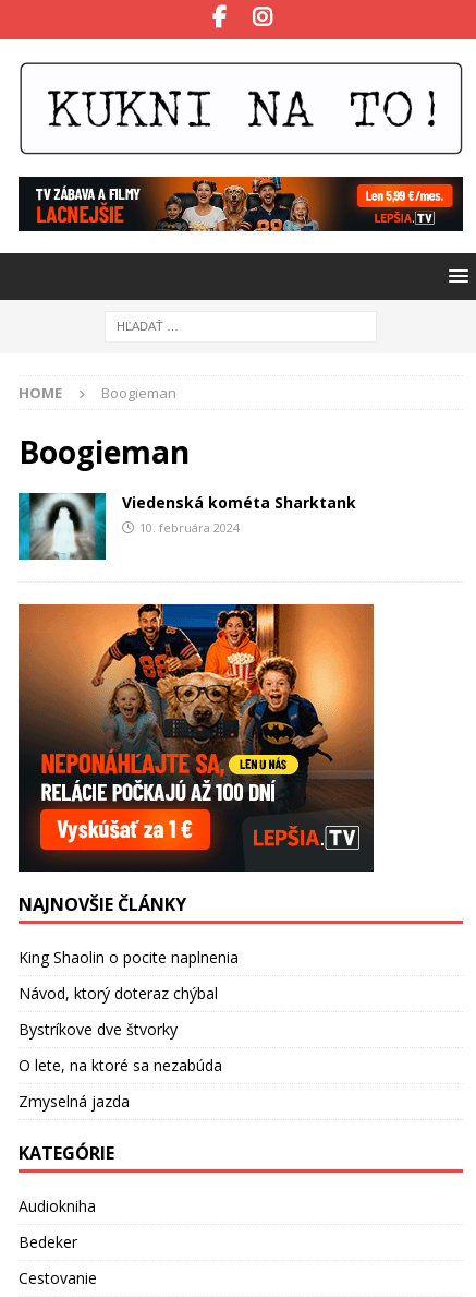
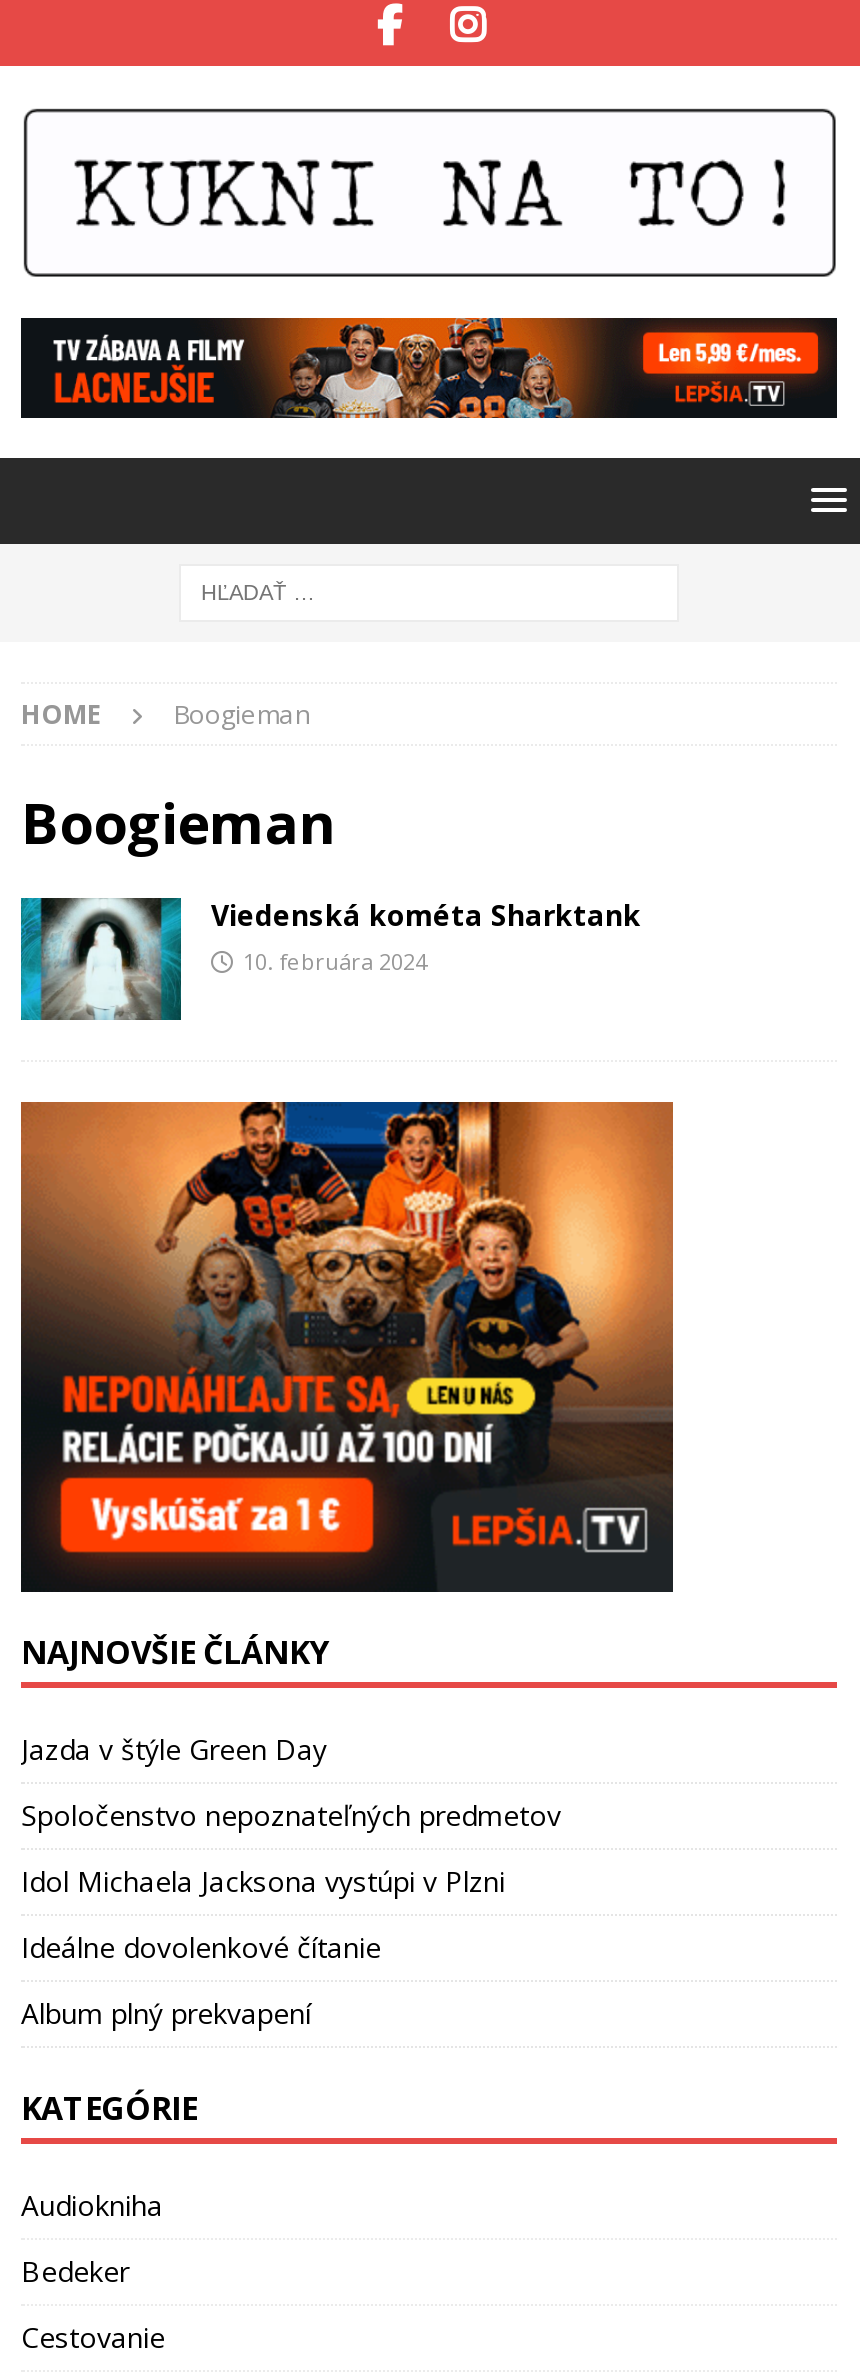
[19,946,239,967] King Shaolin o pocite naplnenia -> [21,1729,327,1767] Jazda v štýle Green Day
[19,982,218,1003] Návod, ktorý doteraz chýbal -> [21,1795,561,1833] Spoločenstvo nepoznateľných predmetov
[19,1018,178,1039] Bystríkove dve štvorky -> [21,1861,505,1899] Idol Michaela Jacksona vystúpi v Plzni
[19,1054,222,1075] O lete, na ktoré sa nezabúda -> [21,1927,381,1965] Ideálne dovolenkové čítanie
[19,1090,130,1111] Zmyselná jazda -> [21,1993,311,2031] Album plný prekvapení

